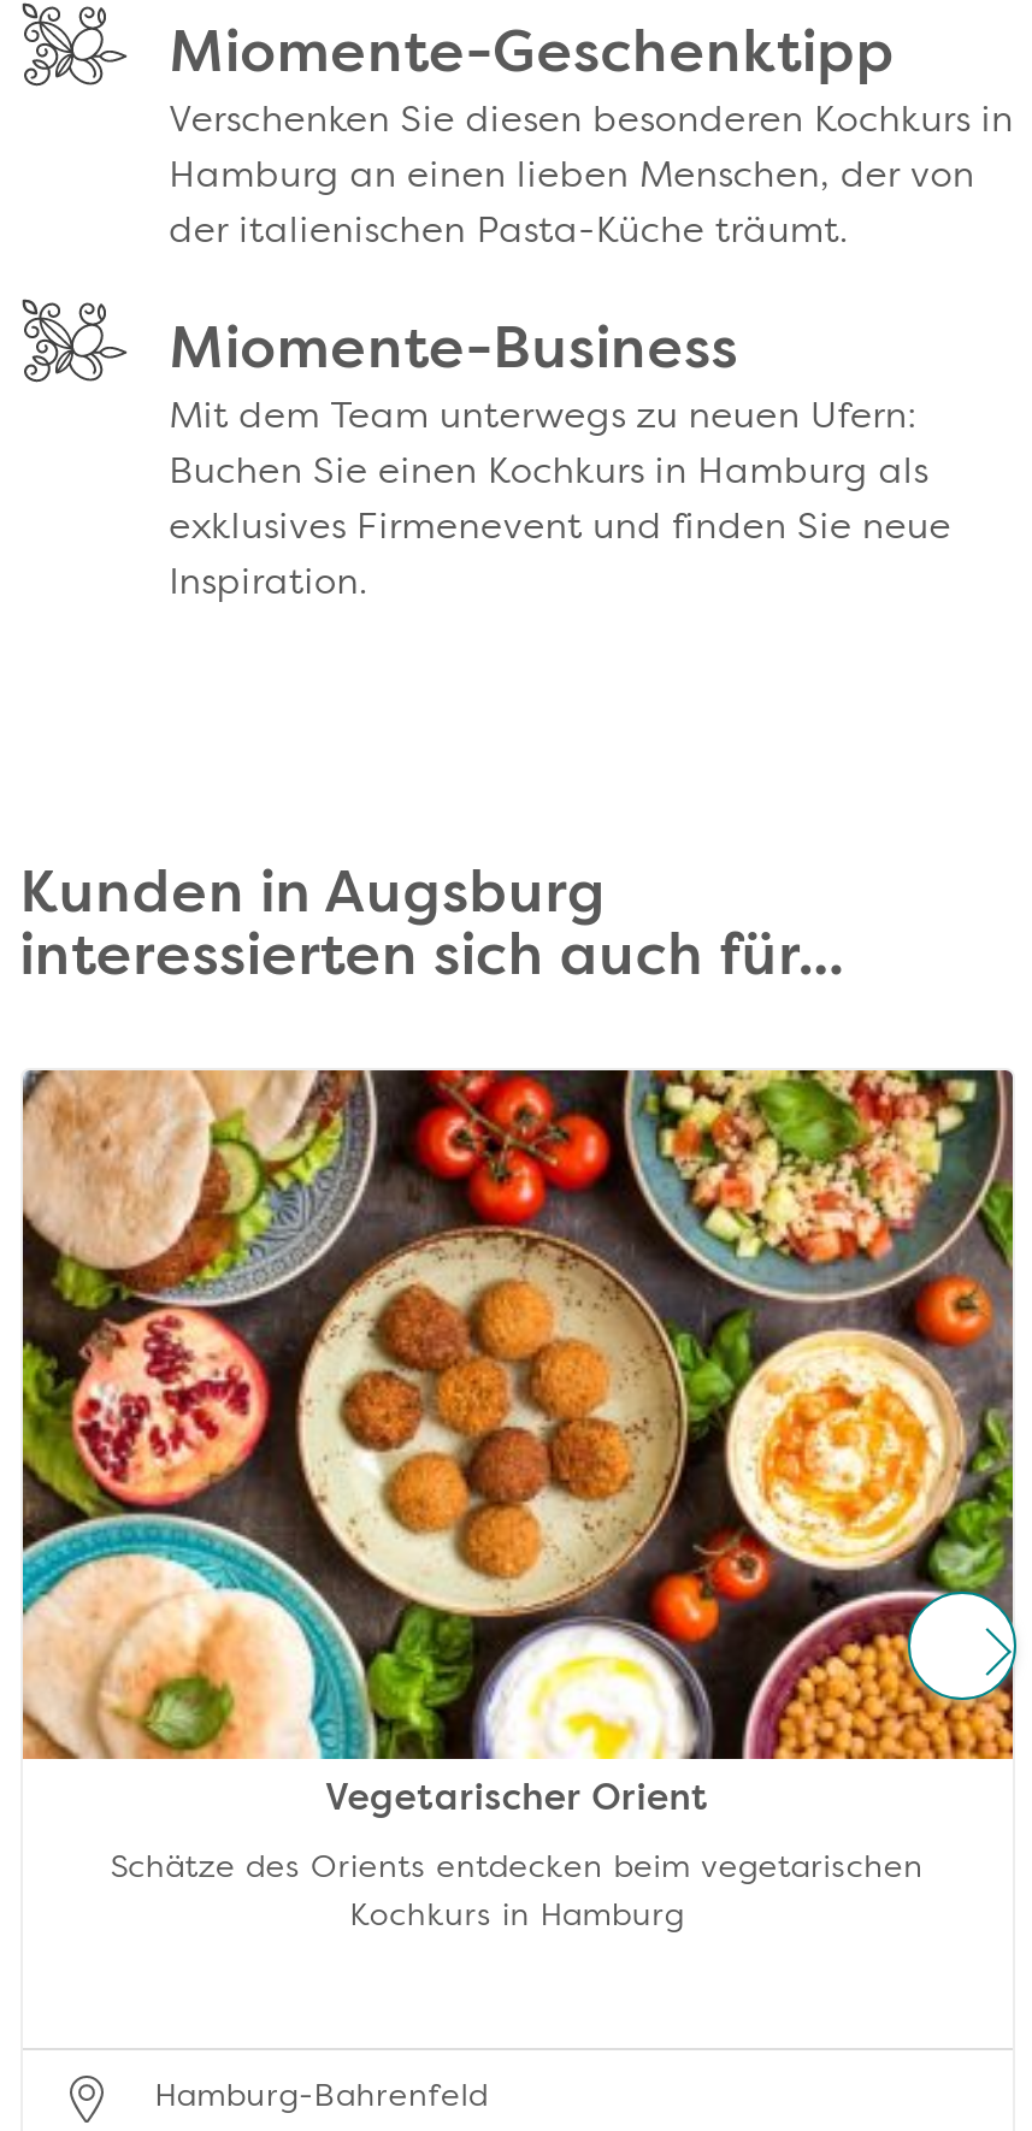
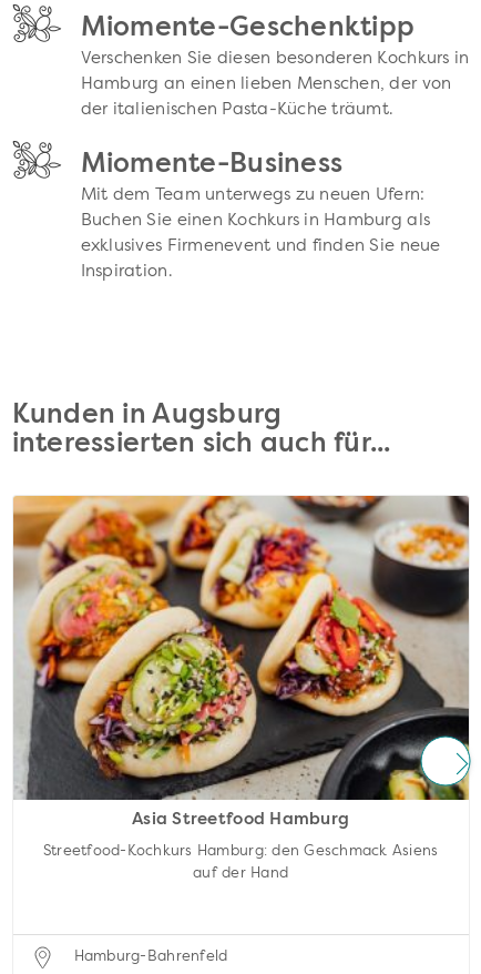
[20,1068,1015,1820] [image] | Vegetarischer Orient -> [13,495,470,828] [image] | Asia Streetfood Hamburg
[111,1853,923,1885] Schätze des Orients entdecken beim vegetarischen -> [43,844,438,858] Streetfood-Kochkurs Hamburg: den Geschmack Asiens
[350,1902,684,1933] Kochkurs in Hamburg -> [193,866,288,880] auf der Hand

